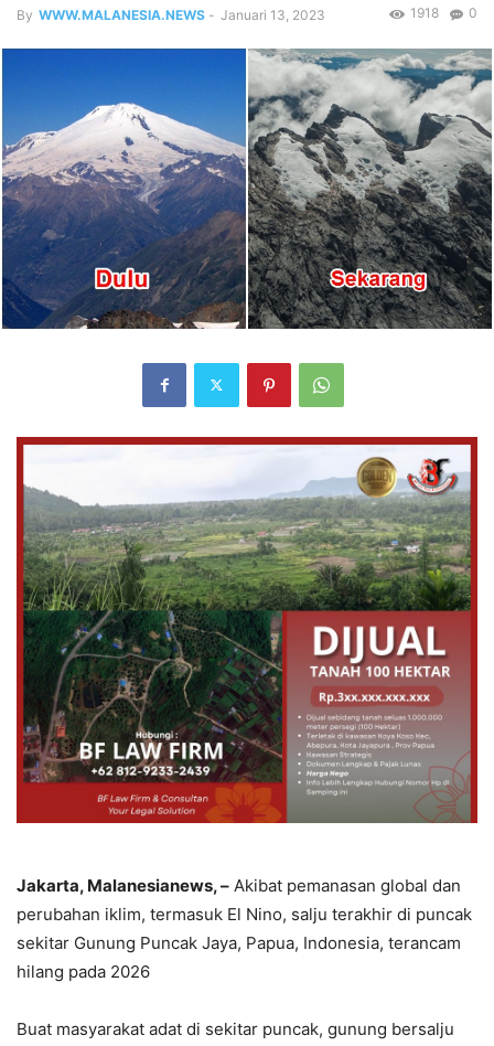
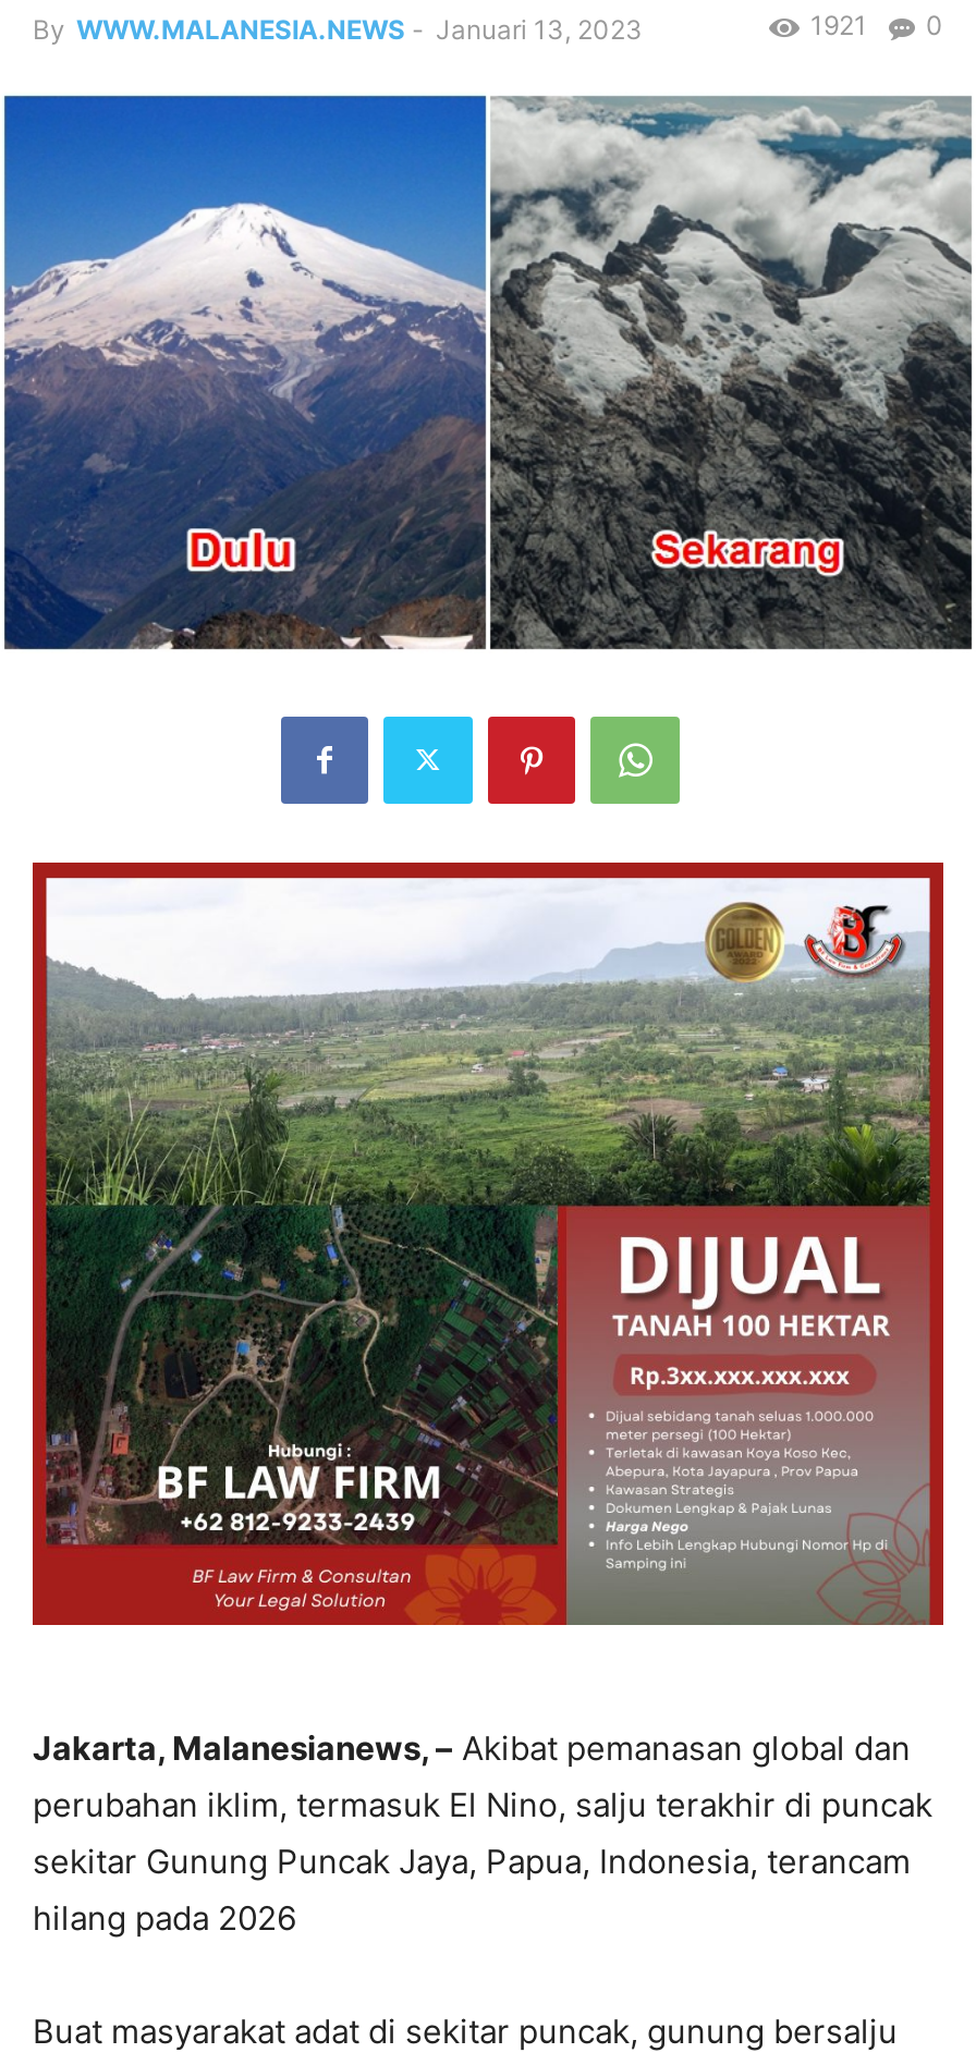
[410,5,477,22] 1918 0 -> [810,10,943,42] 1921 0

